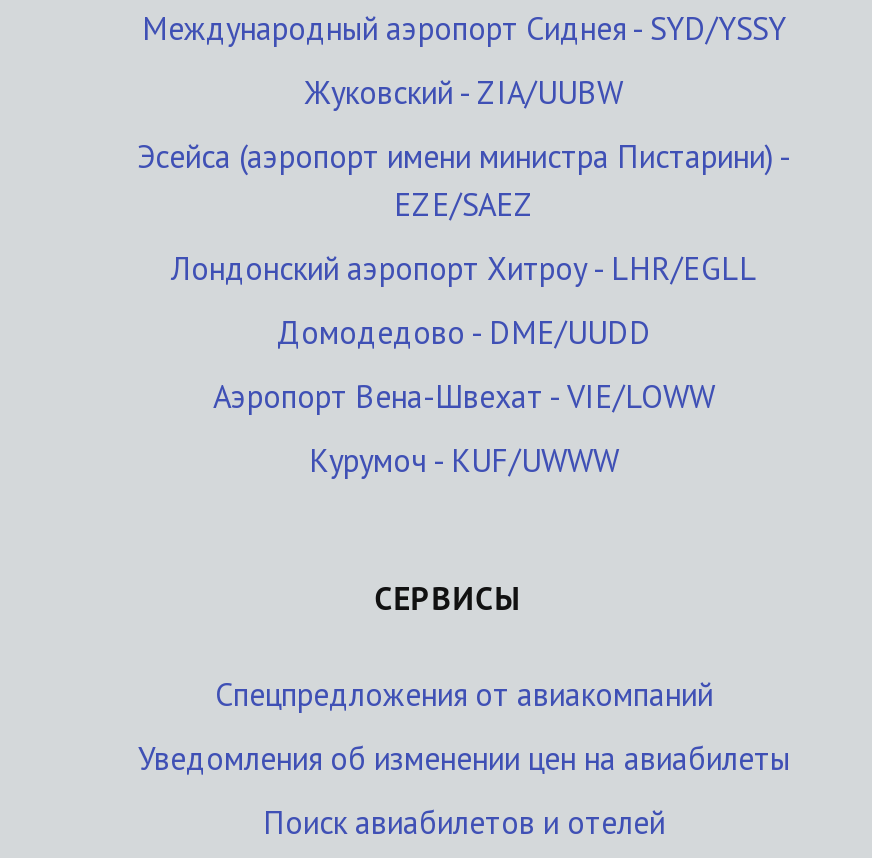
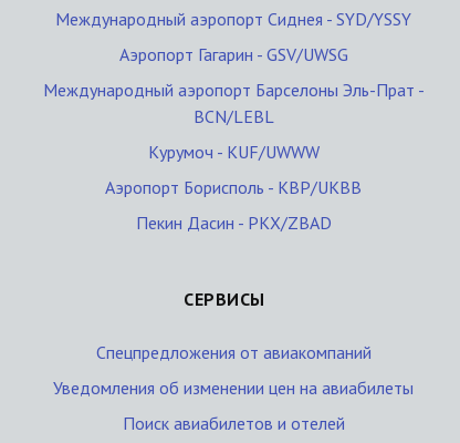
[137,73,791,417] Жуковский - ZIA/UUBW | Эсейса (аэропорт имени министра Пистарини) - | EZE/SAEZ | Лондонский аэропорт Хитроу - LHR/EGLL | Домодедово - DME/UUDD | Аэропорт Вена-Швехат - VIE/LOWW -> [43,44,424,128] Аэропорт Гагарин - GSV/UWSG | Международный аэропорт Барселоны Эль-Прат - | BCN/LEBL
moved [309,441,619,481] -> [148,141,319,163]: Курумоч - KUF/UWWW
none -> [105,177,362,234] Аэропорт Борисполь - KBP/UKBB | Пекин Дасин - PKX/ZBAD

